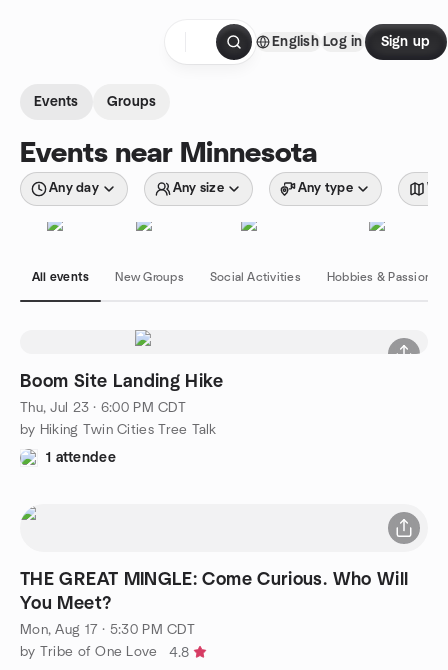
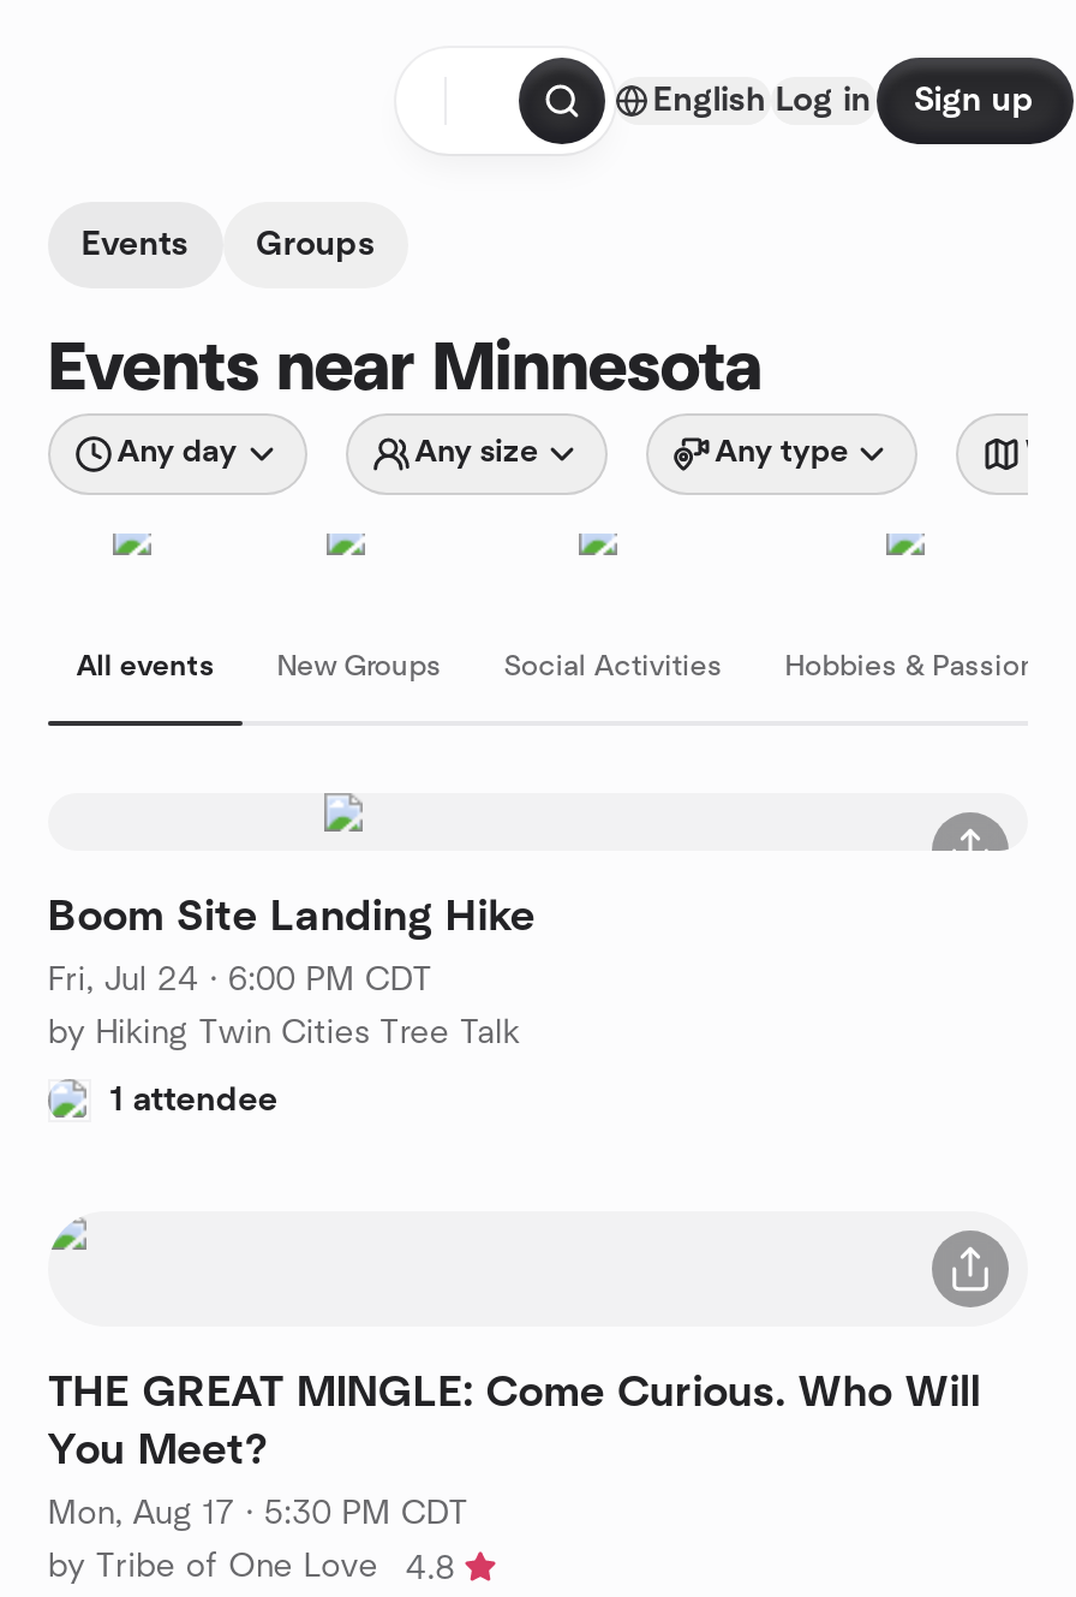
[20,400,186,414] Thu, Jul 23 · 6:00 PM CDT -> [48,963,432,996] Fri, Jul 24 · 6:00 PM CDT

